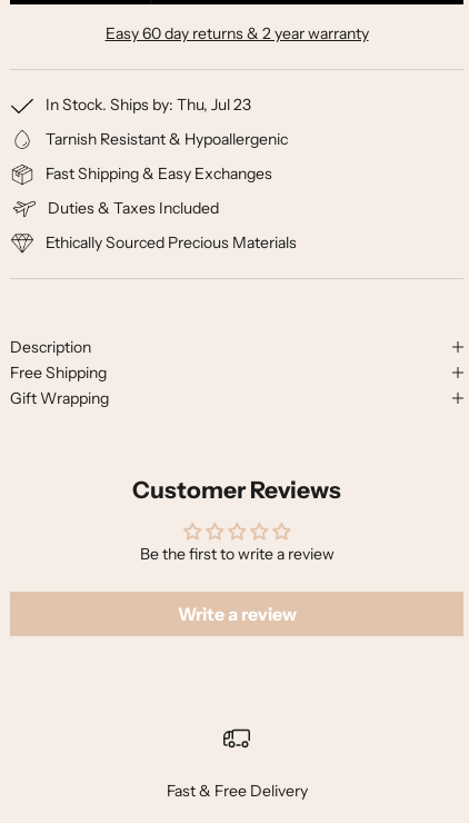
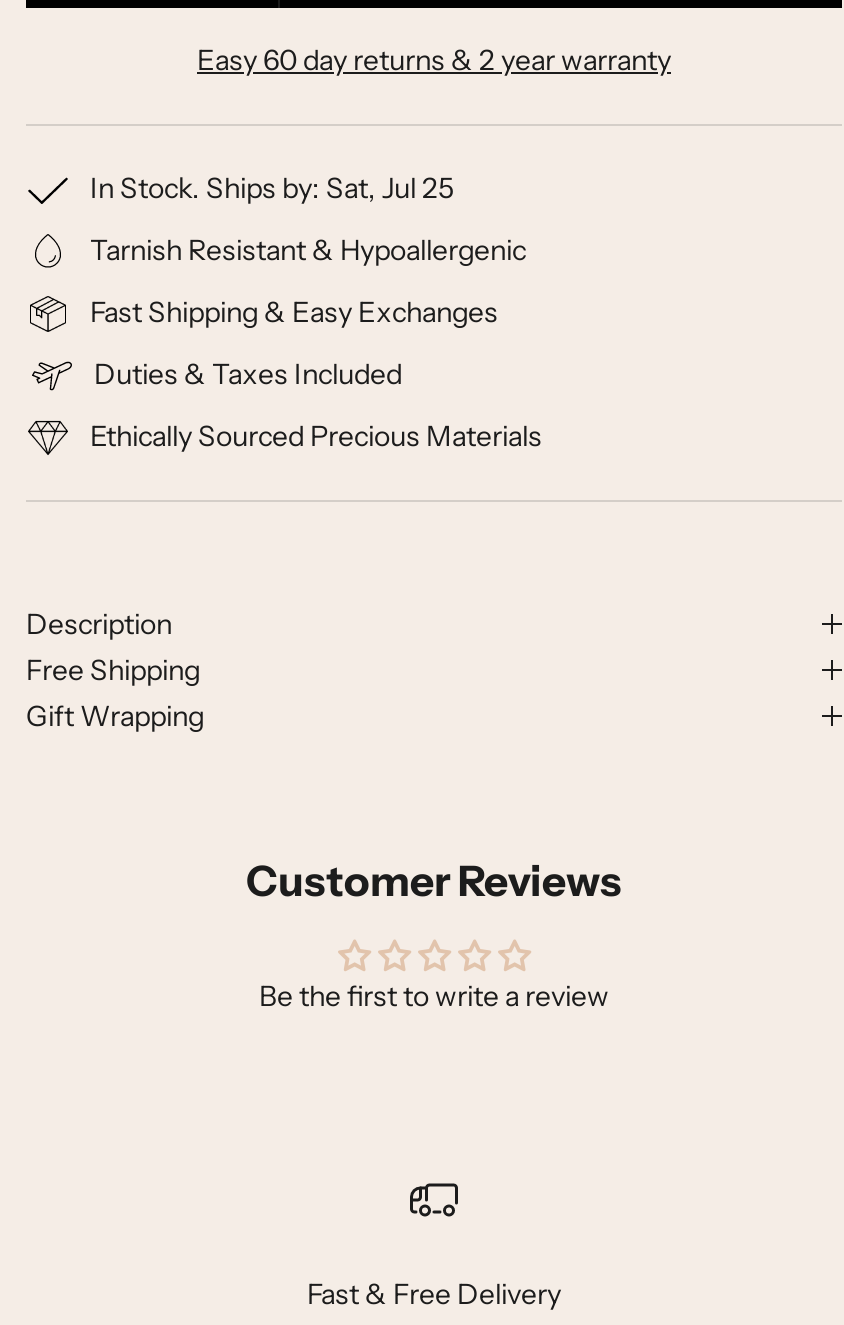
[46,94,251,114] In Stock. Ships by: Thu, Jul 23 -> [90,170,454,206] In Stock. Ships by: Sat, Jul 25
[177,603,296,625] Write a review -> none

